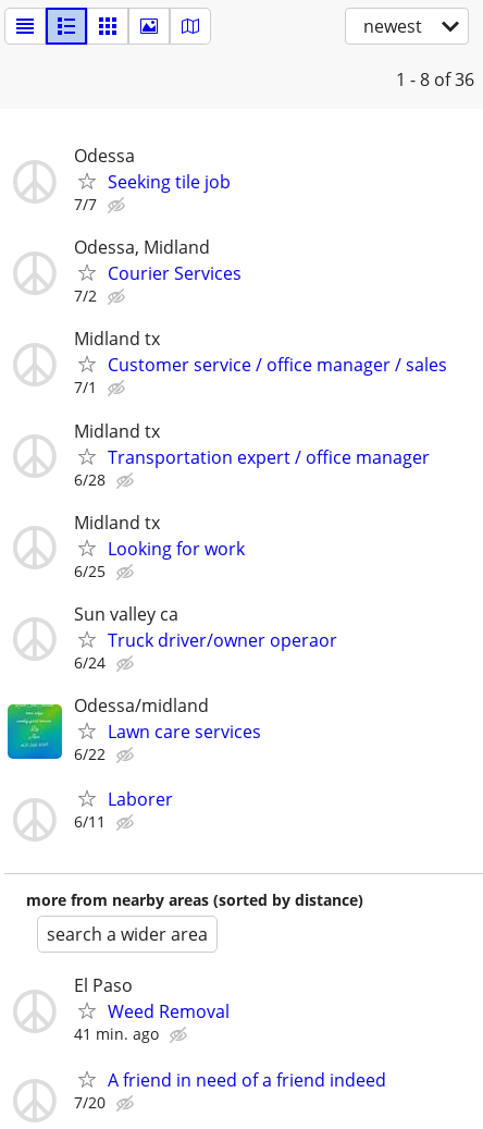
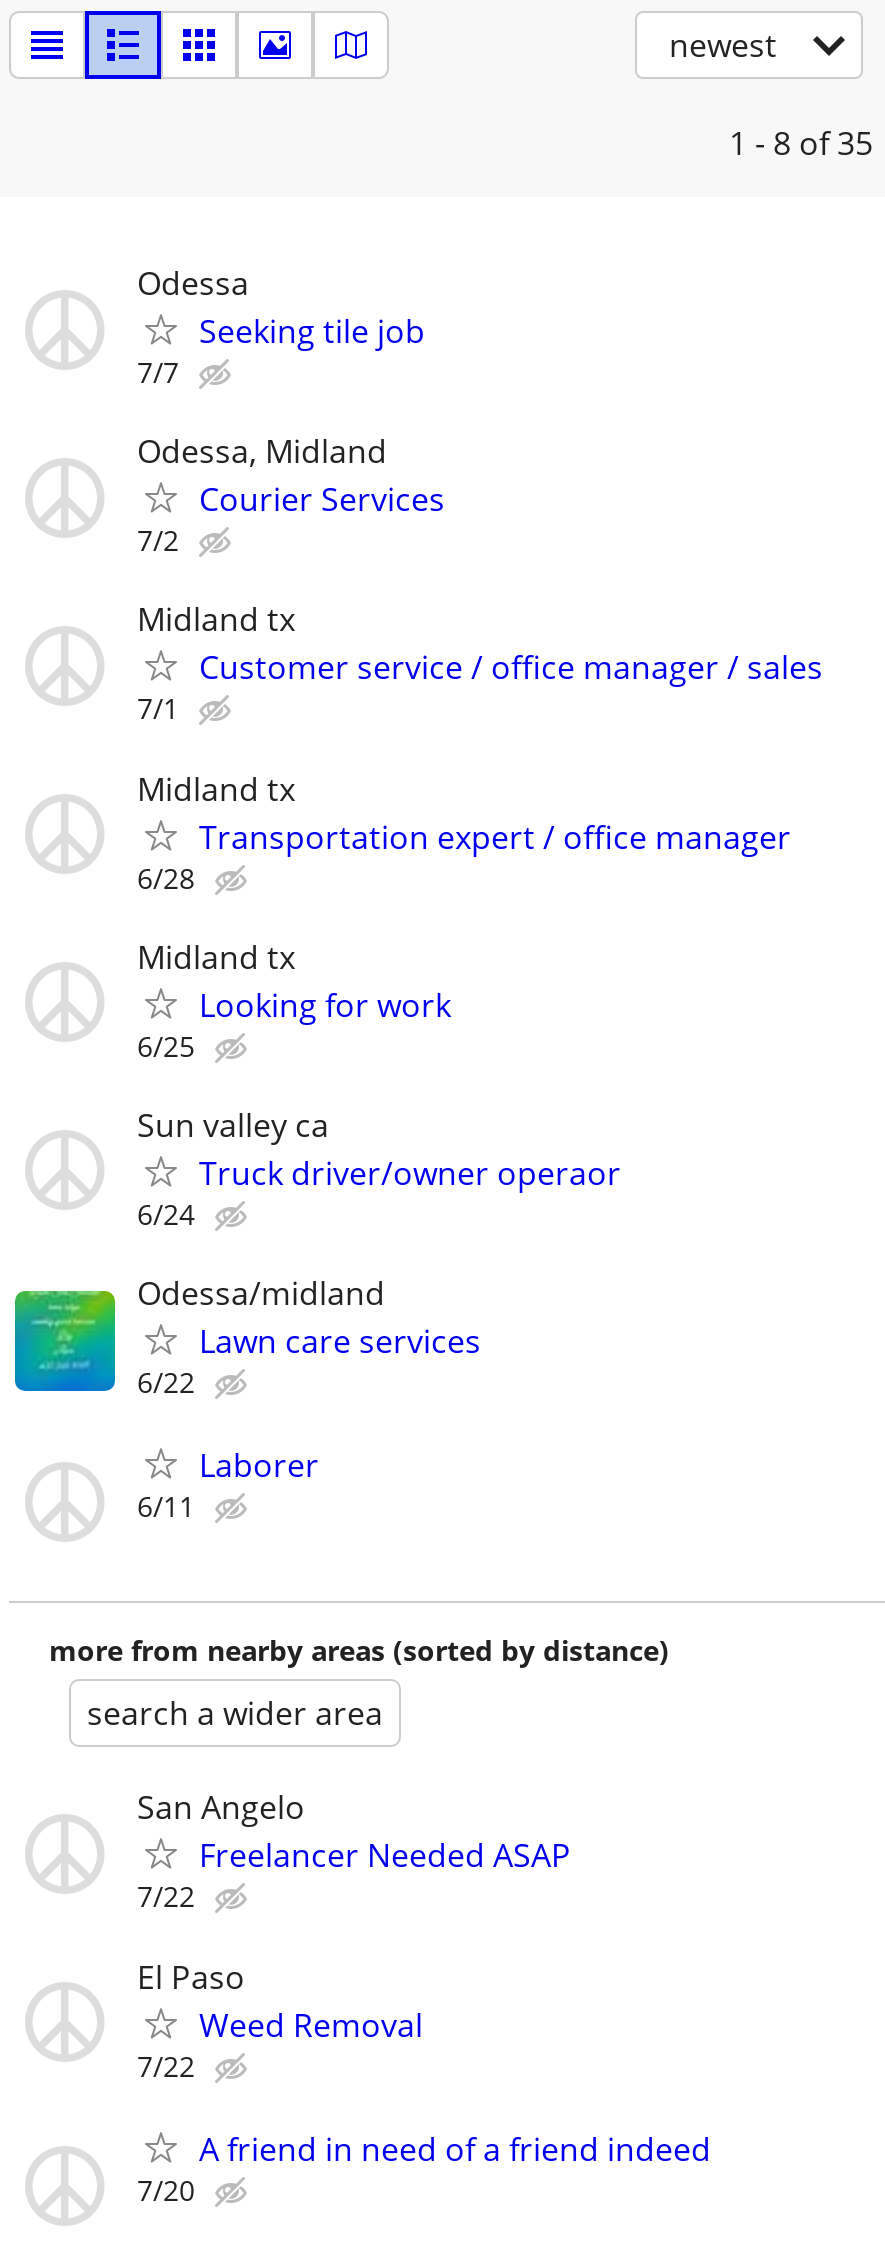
[396,68,474,91] 1 - 8 of 36 -> [729,121,873,165] 1 - 8 of 35
none -> [137,1786,571,1916] San Angelo | Freelancer Needed ASAP | 7/22
[74,1024,159,1044] 41 min. ago -> [137,2046,195,2084] 7/22

